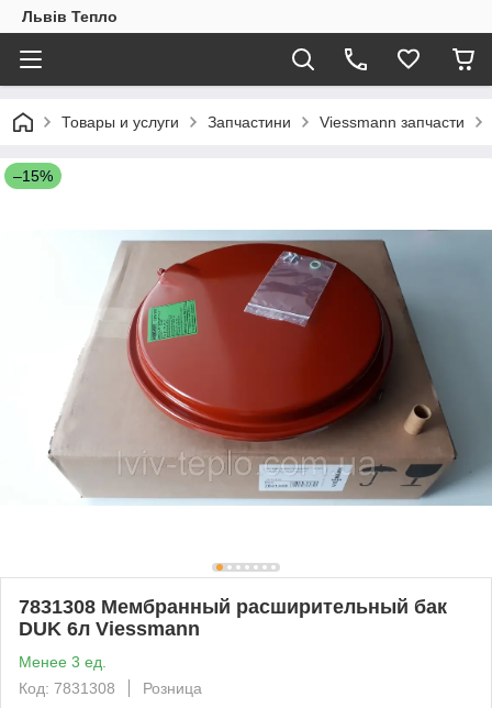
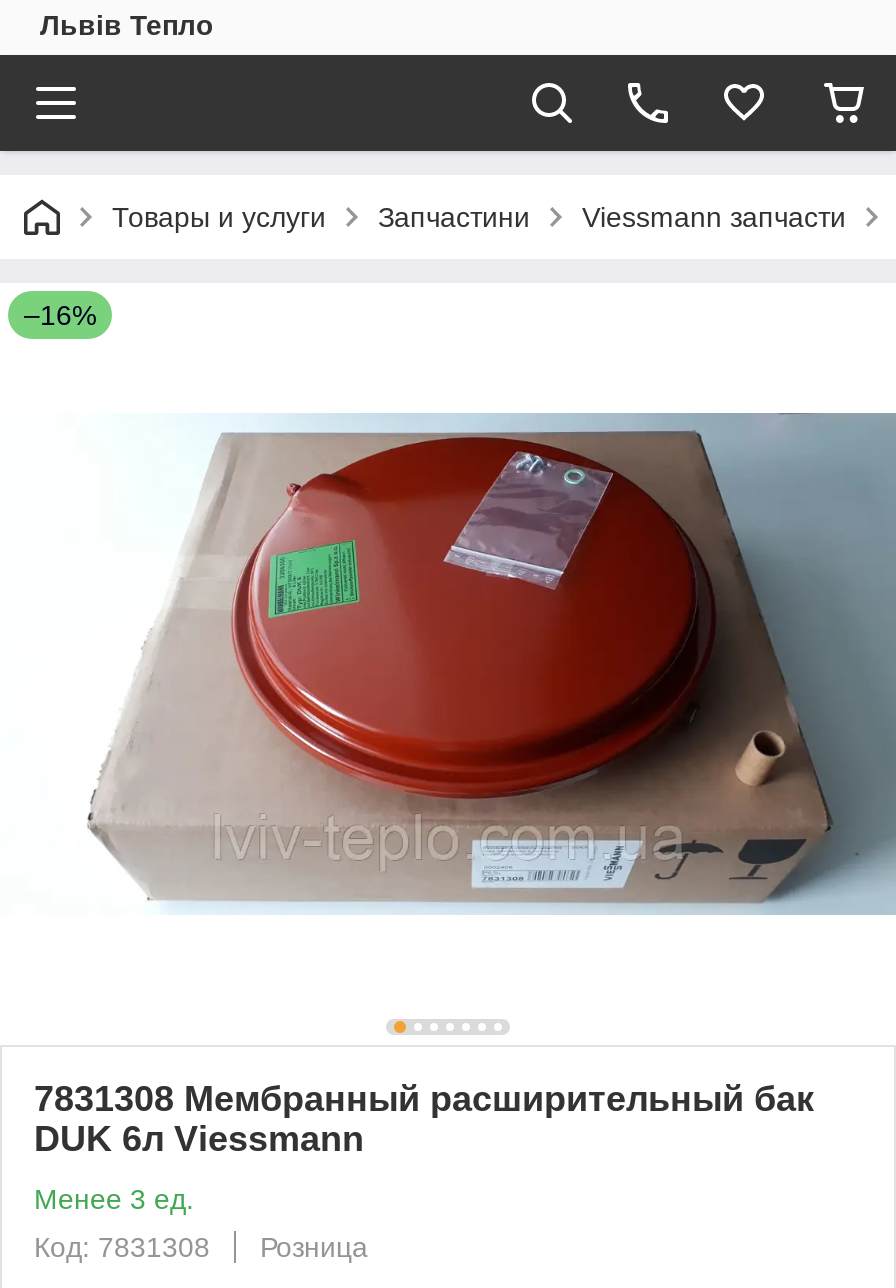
[13,167,53,185] –15% -> [24,299,96,331] –16%

